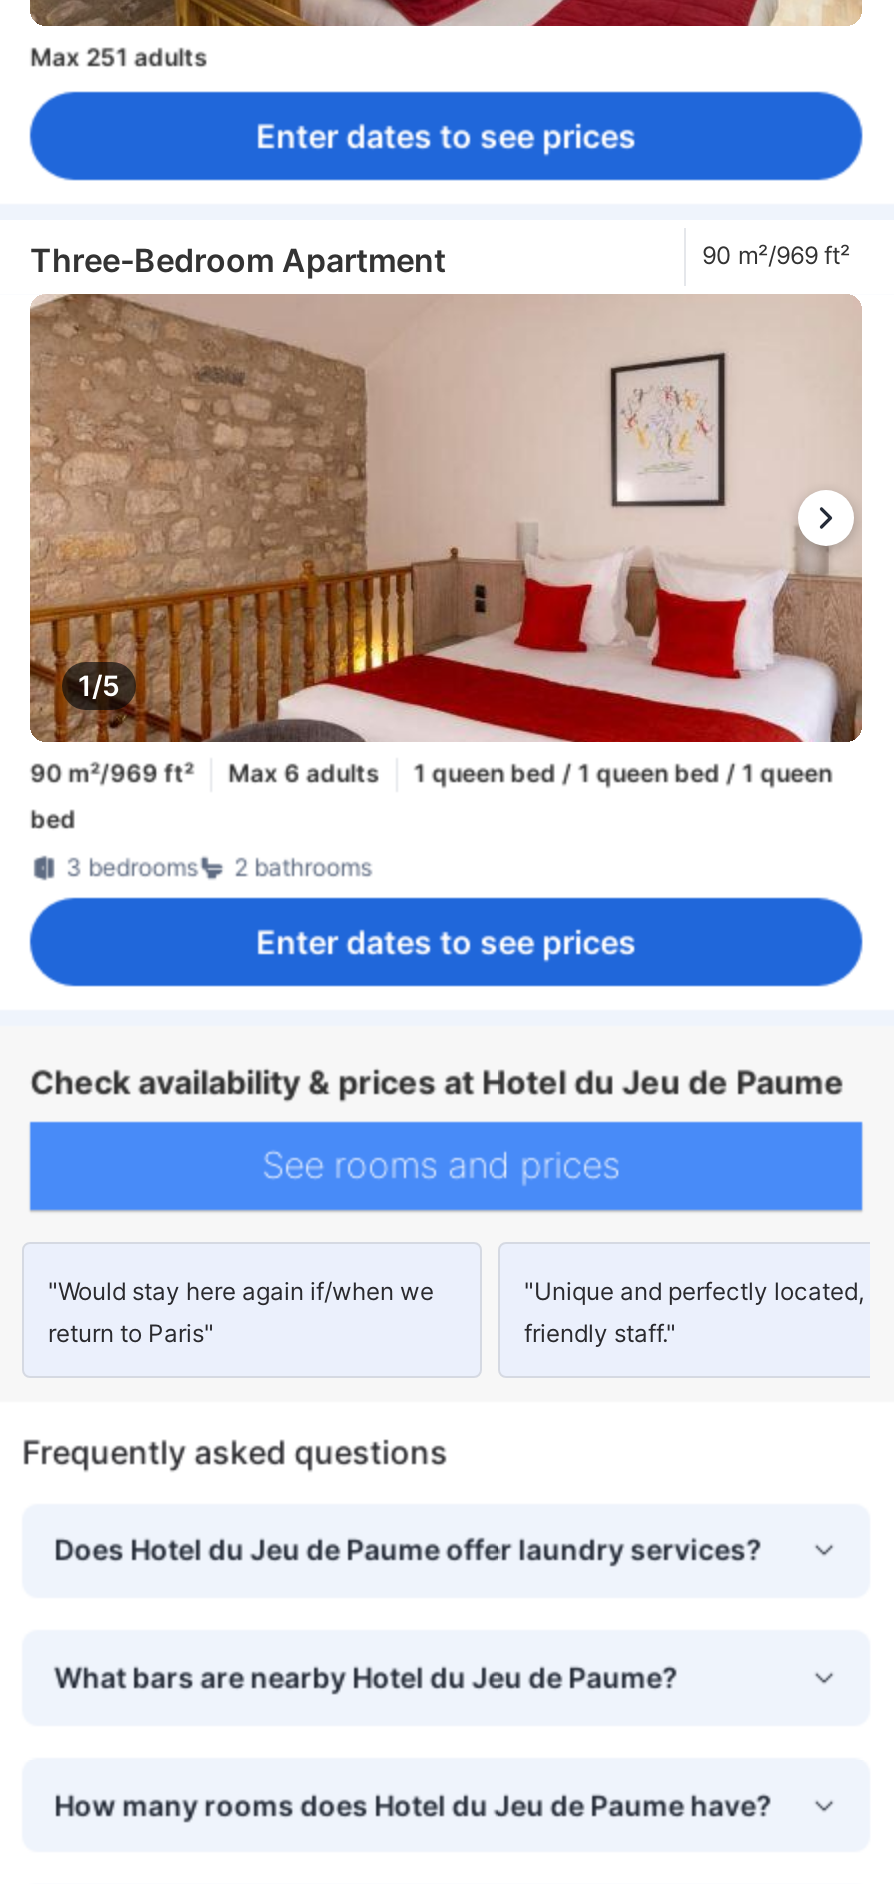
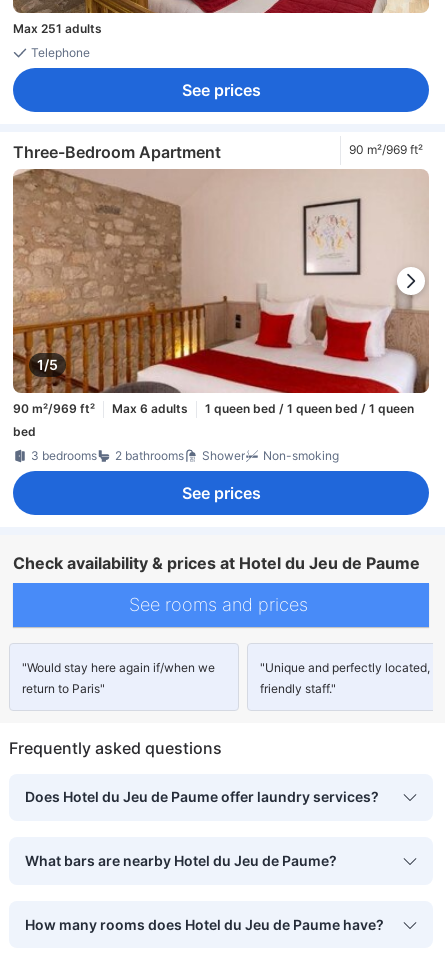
[256,115,636,155] Enter dates to see prices -> [31,44,260,99] Telephone | See prices
[256,921,636,961] Enter dates to see prices -> [181,447,339,502] Shower | Non-smoking | See prices

